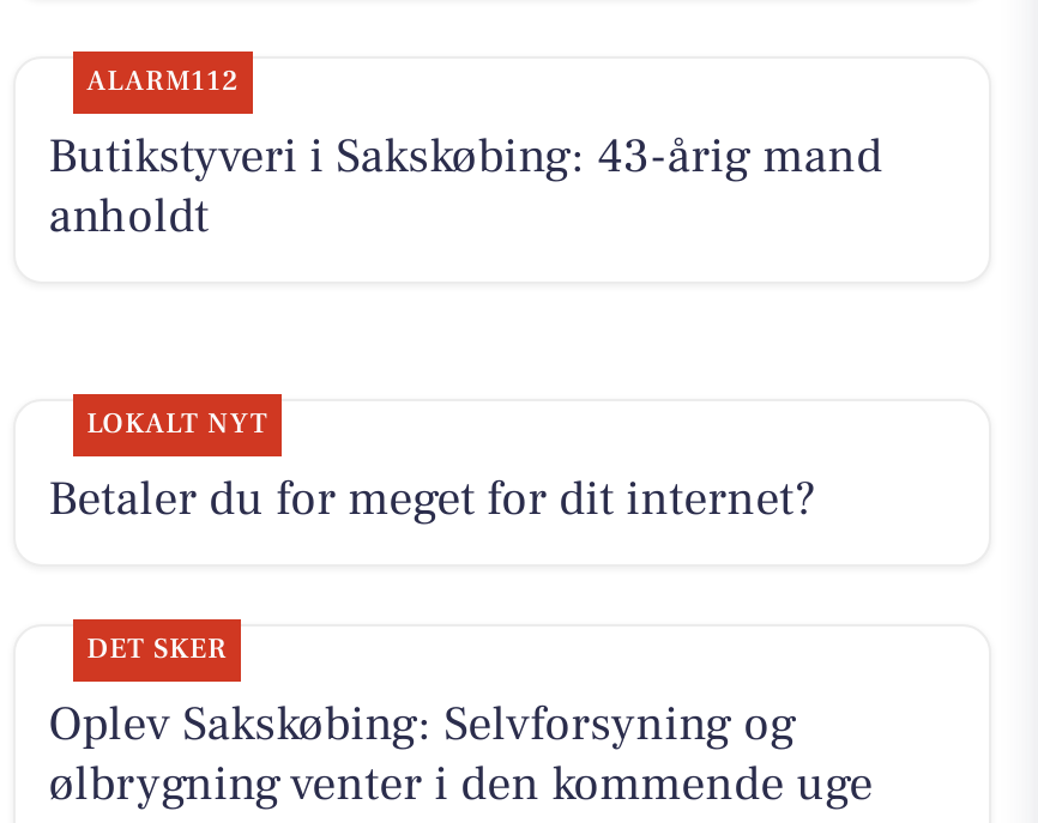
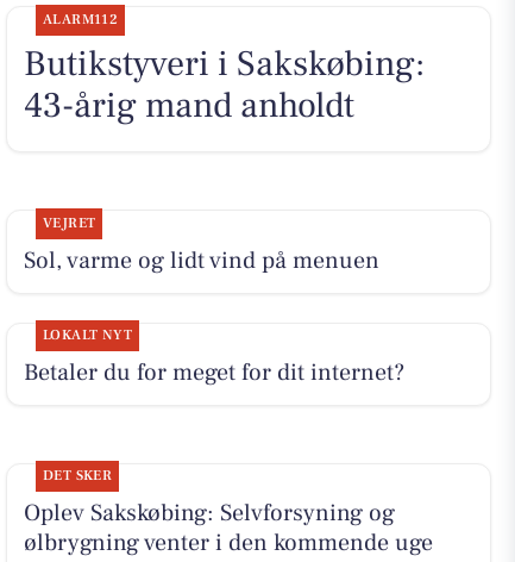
[48,127,882,249] Butikstyveri i Sakskøbing: 43-årig mand | anholdt -> [23,40,424,276] Butikstyveri i Sakskøbing: | 43-årig mand anholdt | VEJRET | Sol, varme og lidt vind på menuen

